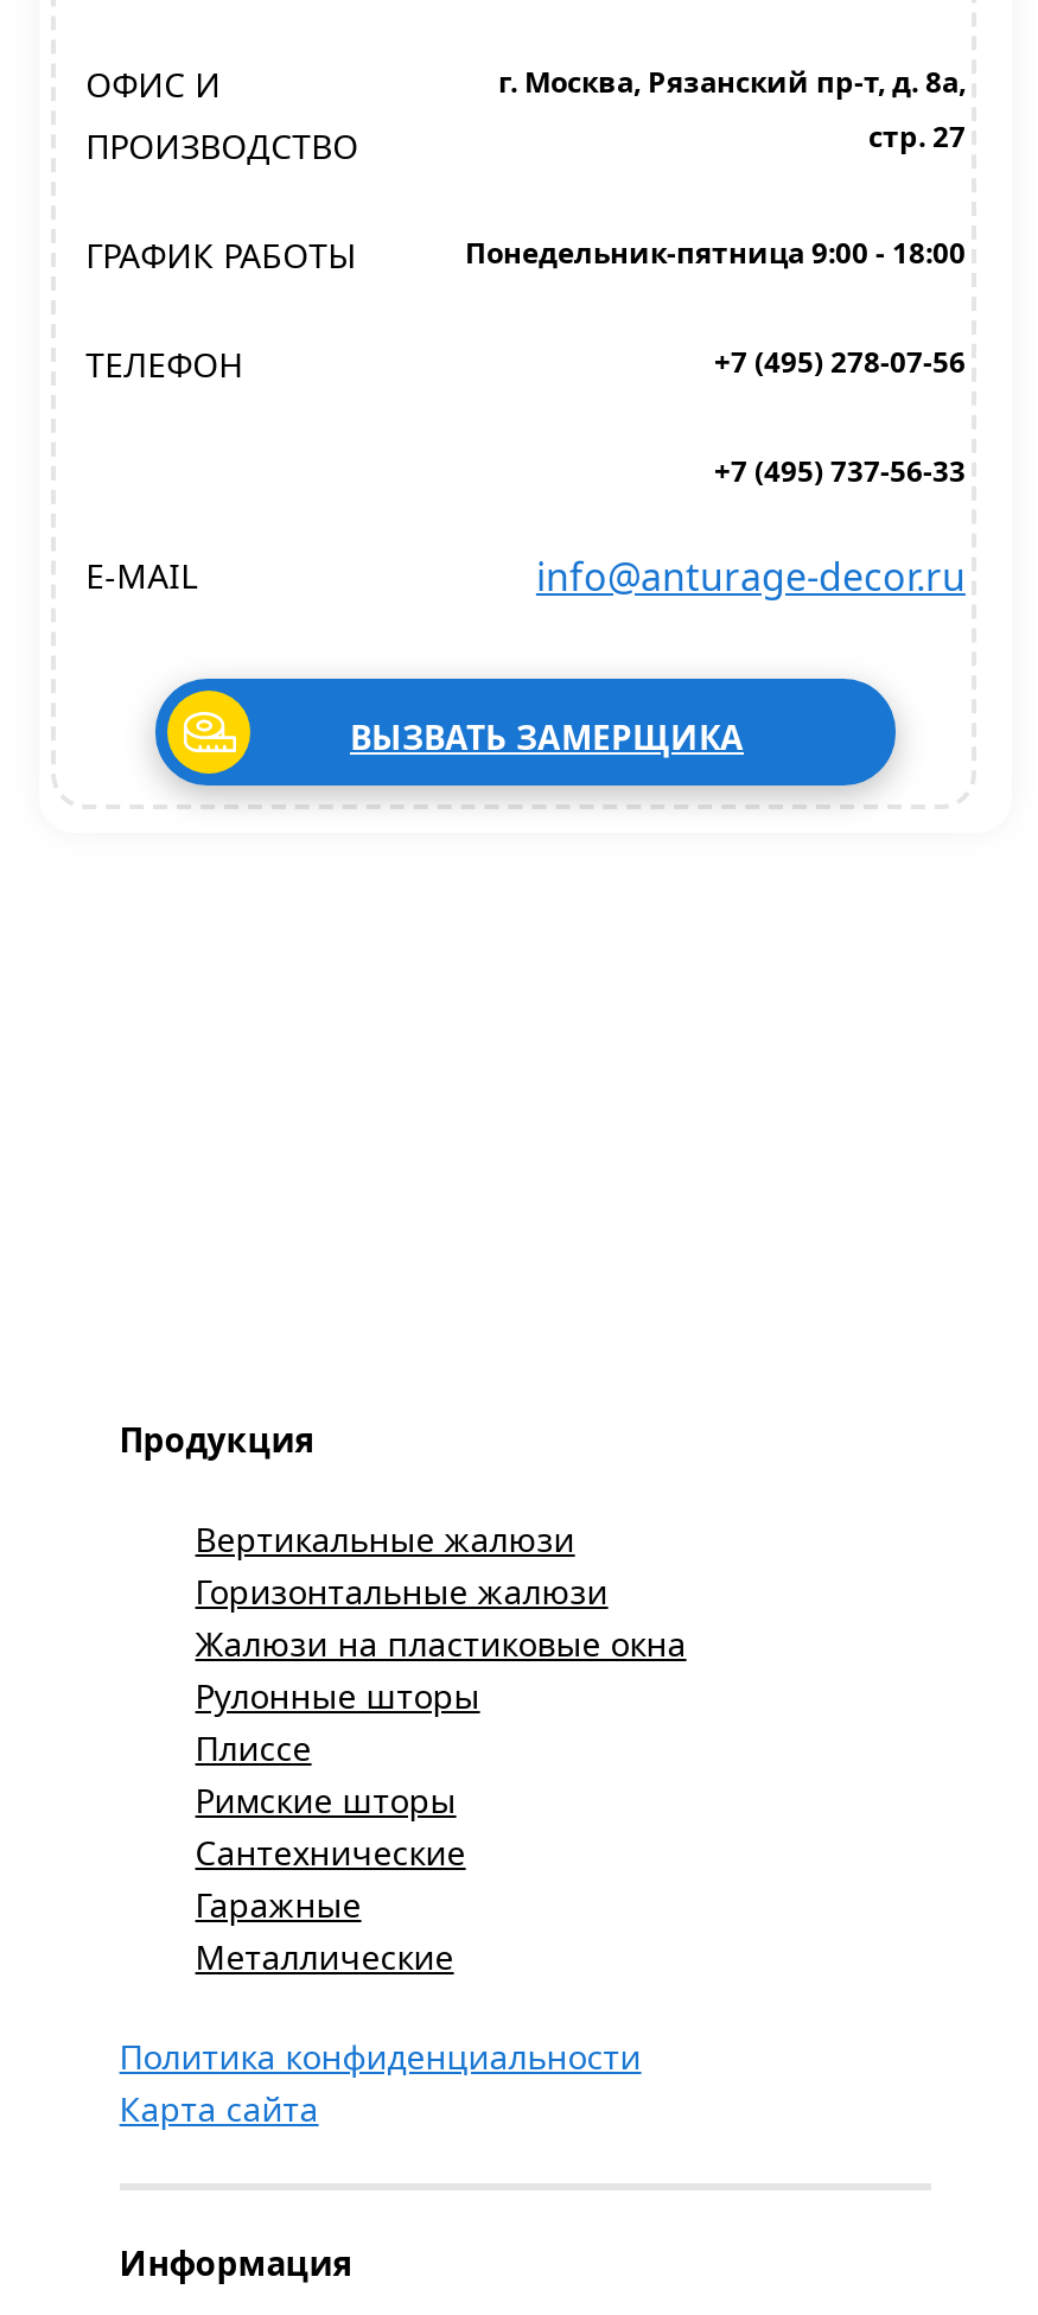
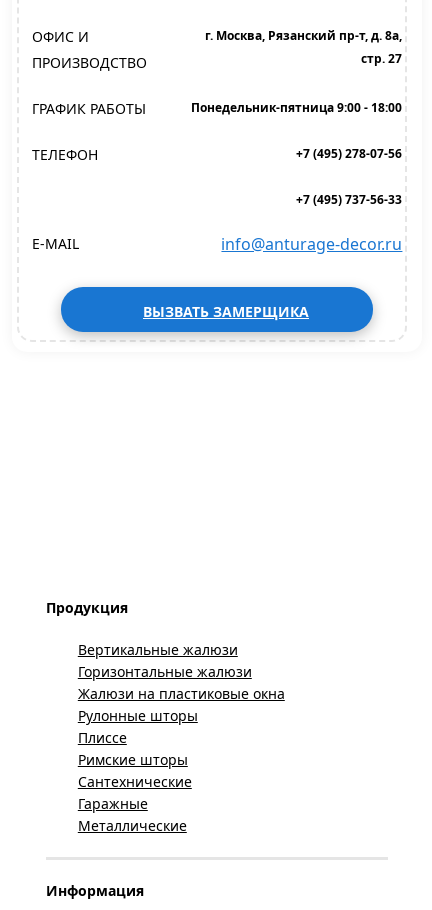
[165,688,253,776] [image] -> none
[119,2034,641,2132] Политика конфиденциальности | Карта сайта -> none

